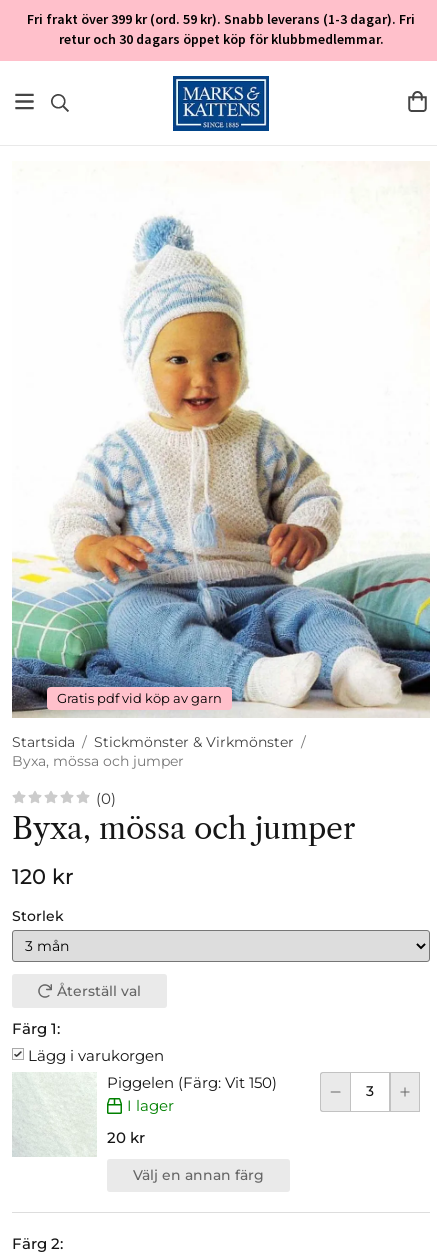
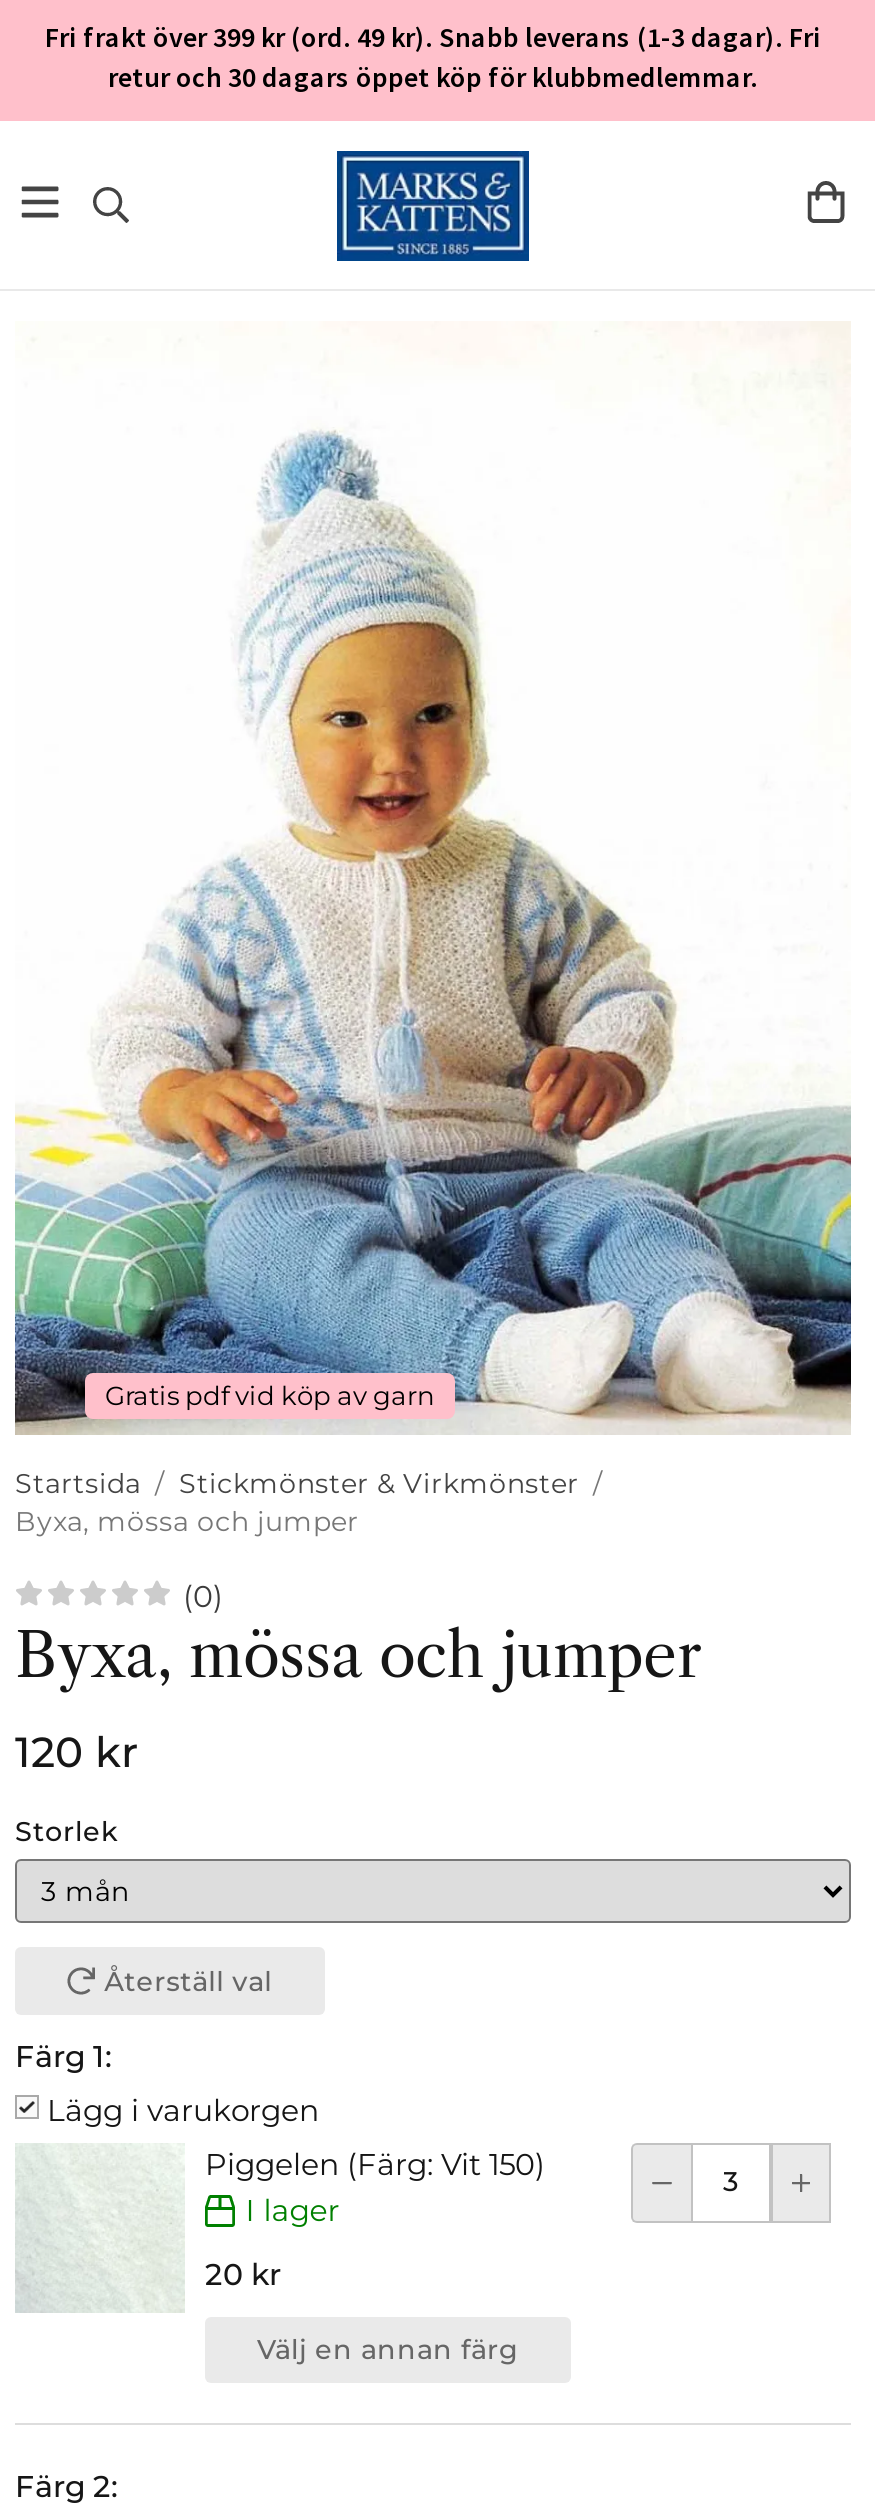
[27,10,415,28] Fri frakt över 399 kr (ord. 59 kr). Snabb leverans (1-3 dagar). Fri -> [45,19,821,55] Fri frakt över 399 kr (ord. 49 kr). Snabb leverans (1-3 dagar). Fri

